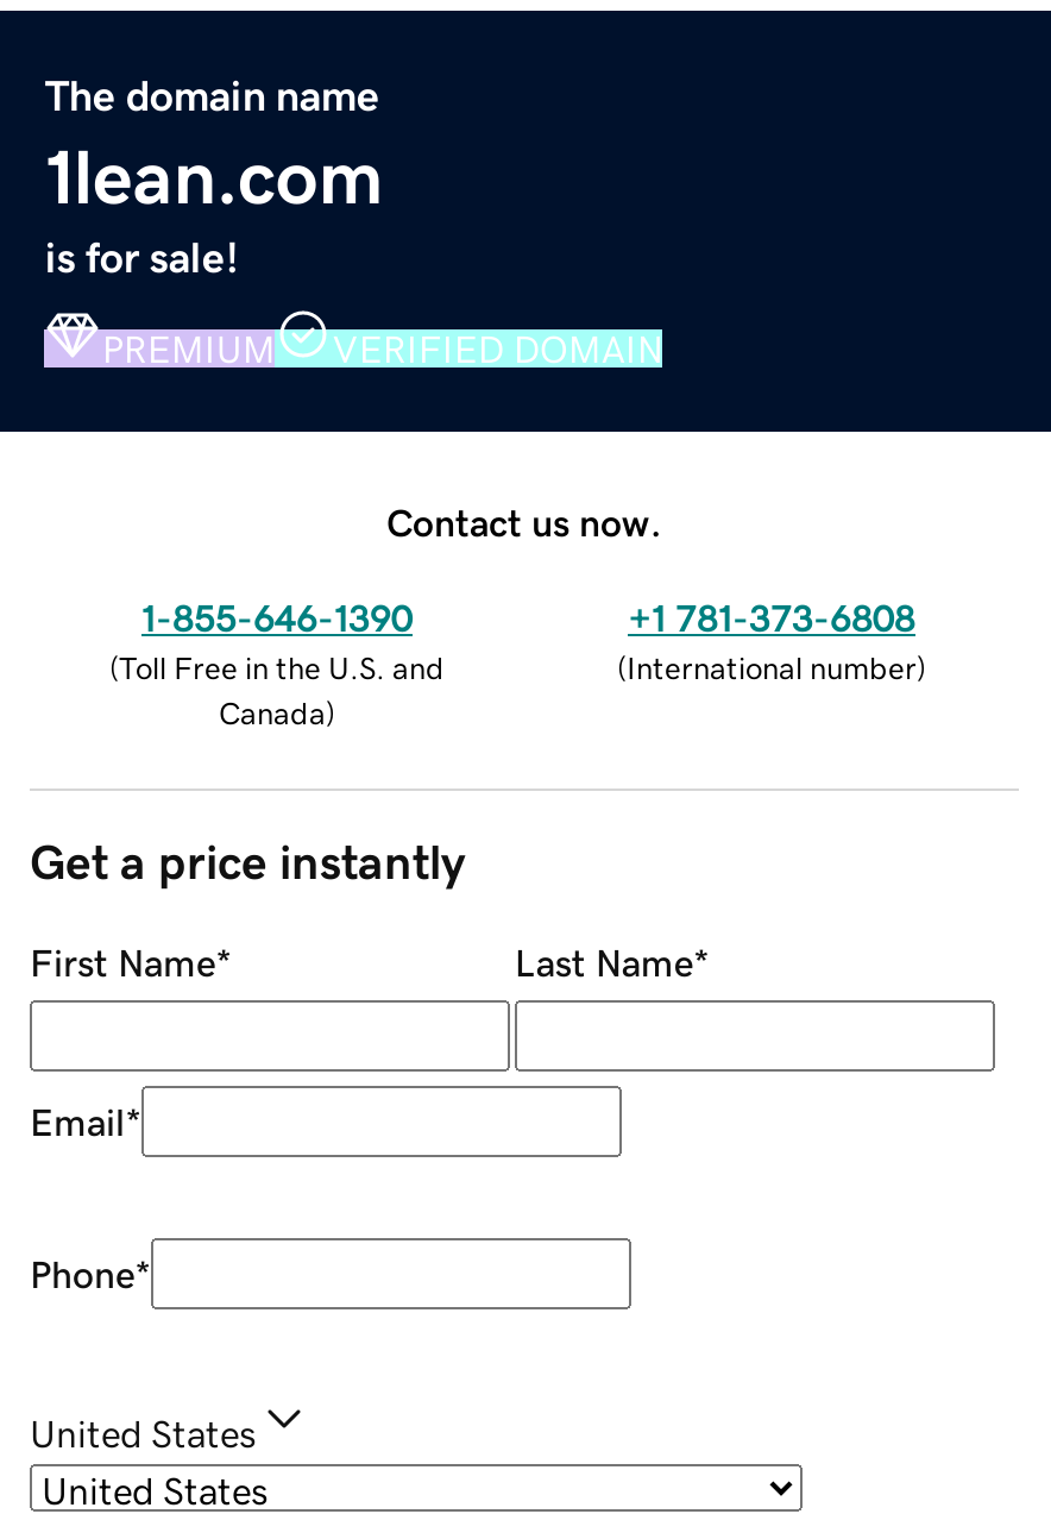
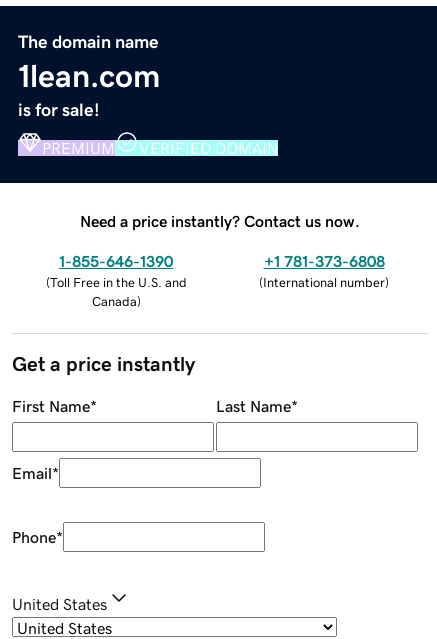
[386,502,662,540] Contact us now. -> [80,213,360,229] Need a price instantly? Contact us now.

